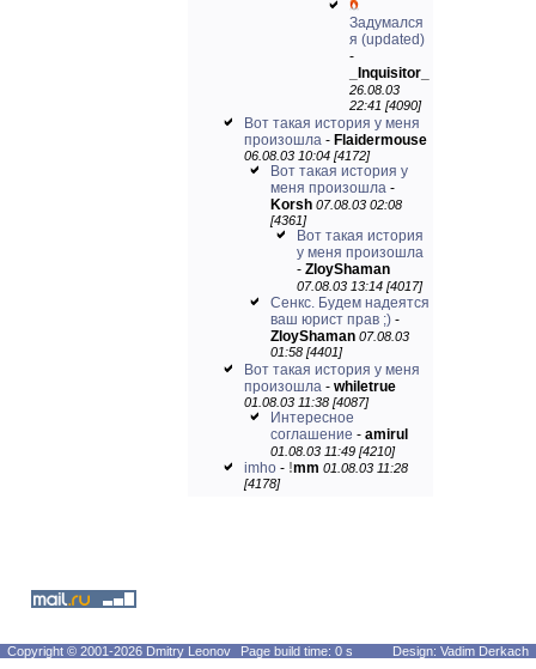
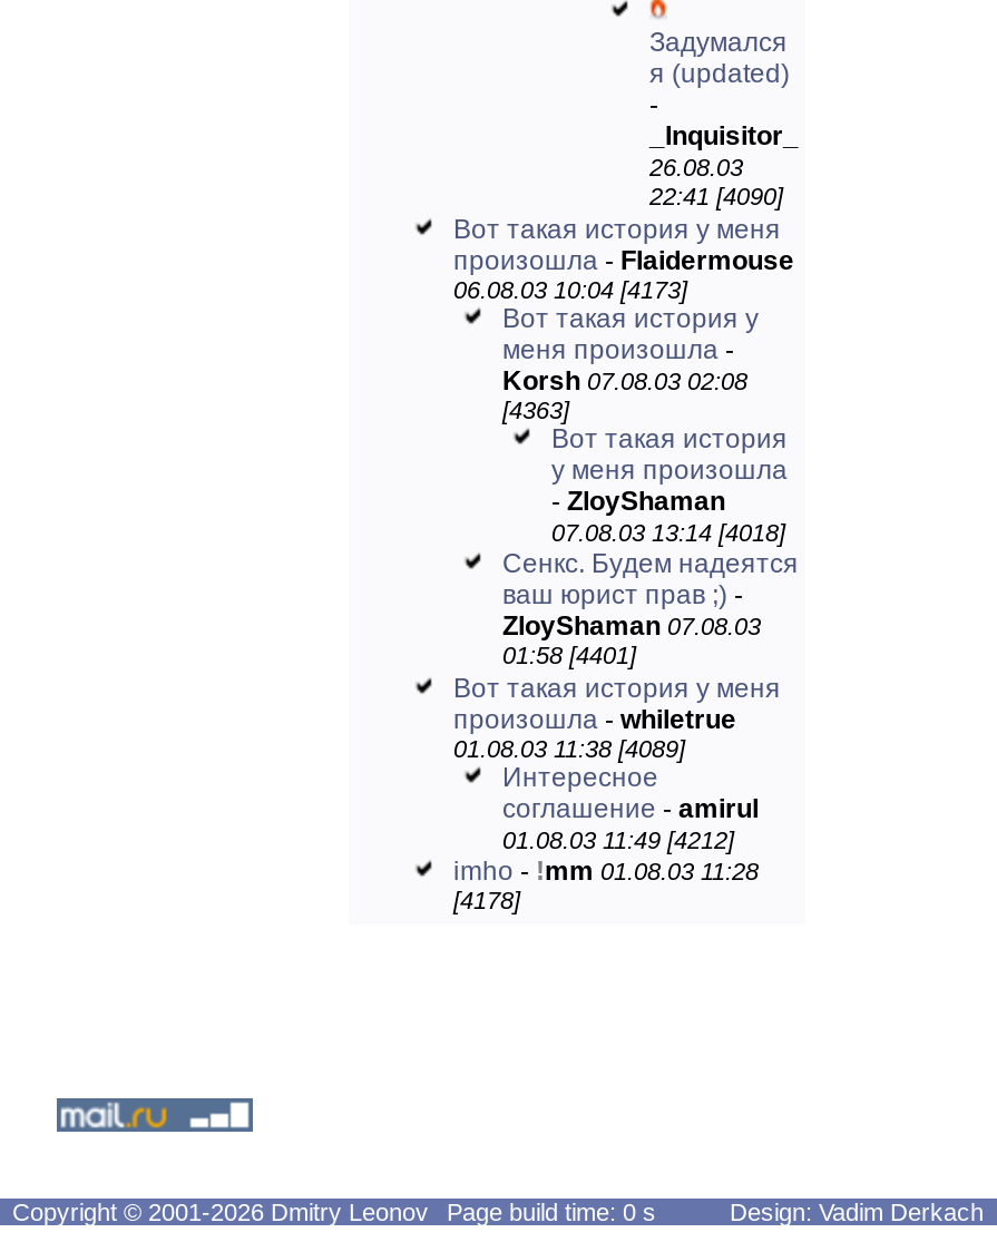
[244,148,370,163] 06.08.03 10:04 [4172] -> [453,276,687,303] 06.08.03 10:04 [4173]
[270,213,306,227] [4361] -> [502,397,569,423] [4363]
[297,279,422,293] 07.08.03 13:14 [4017] -> [551,519,785,546] 07.08.03 13:14 [4018]
[244,395,368,409] 01.08.03 11:38 [4087] -> [453,735,685,762] 01.08.03 11:38 [4089]
[270,444,395,458] 01.08.03 11:49 [4210] -> [502,826,734,853] 01.08.03 11:49 [4212]

